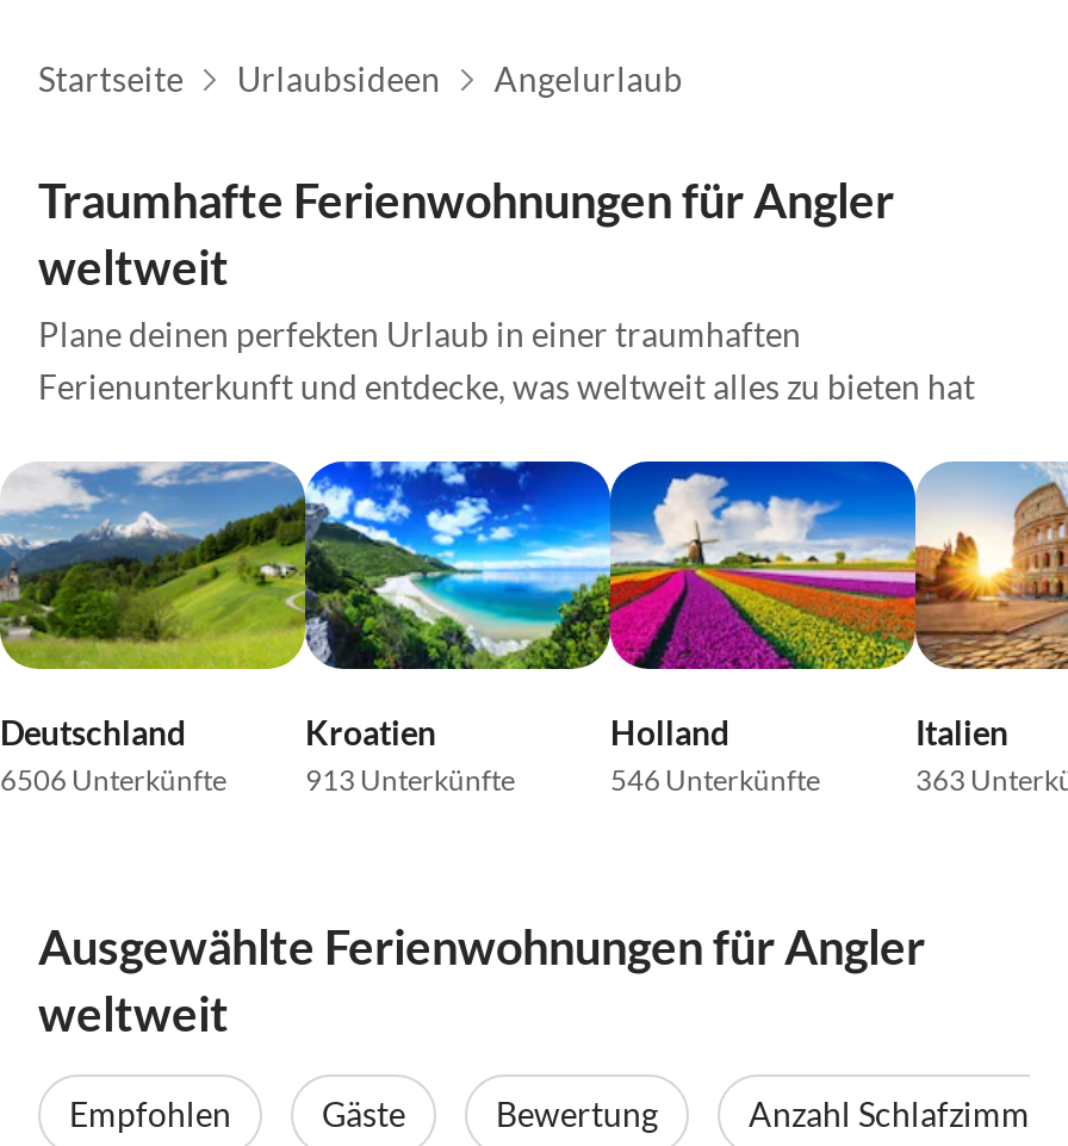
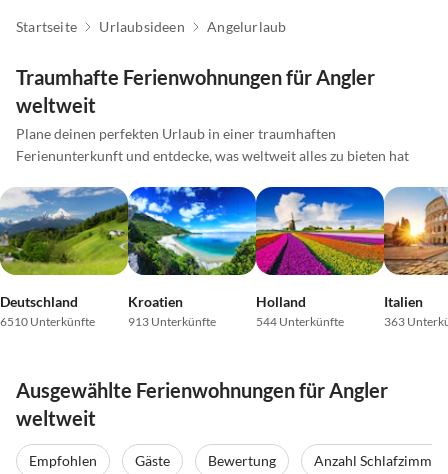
[0,763,226,799] 6506 Unterkünfte -> [0,314,95,329] 6510 Unterkünfte
[610,763,820,799] 546 Unterkünfte -> [256,314,344,329] 544 Unterkünfte

